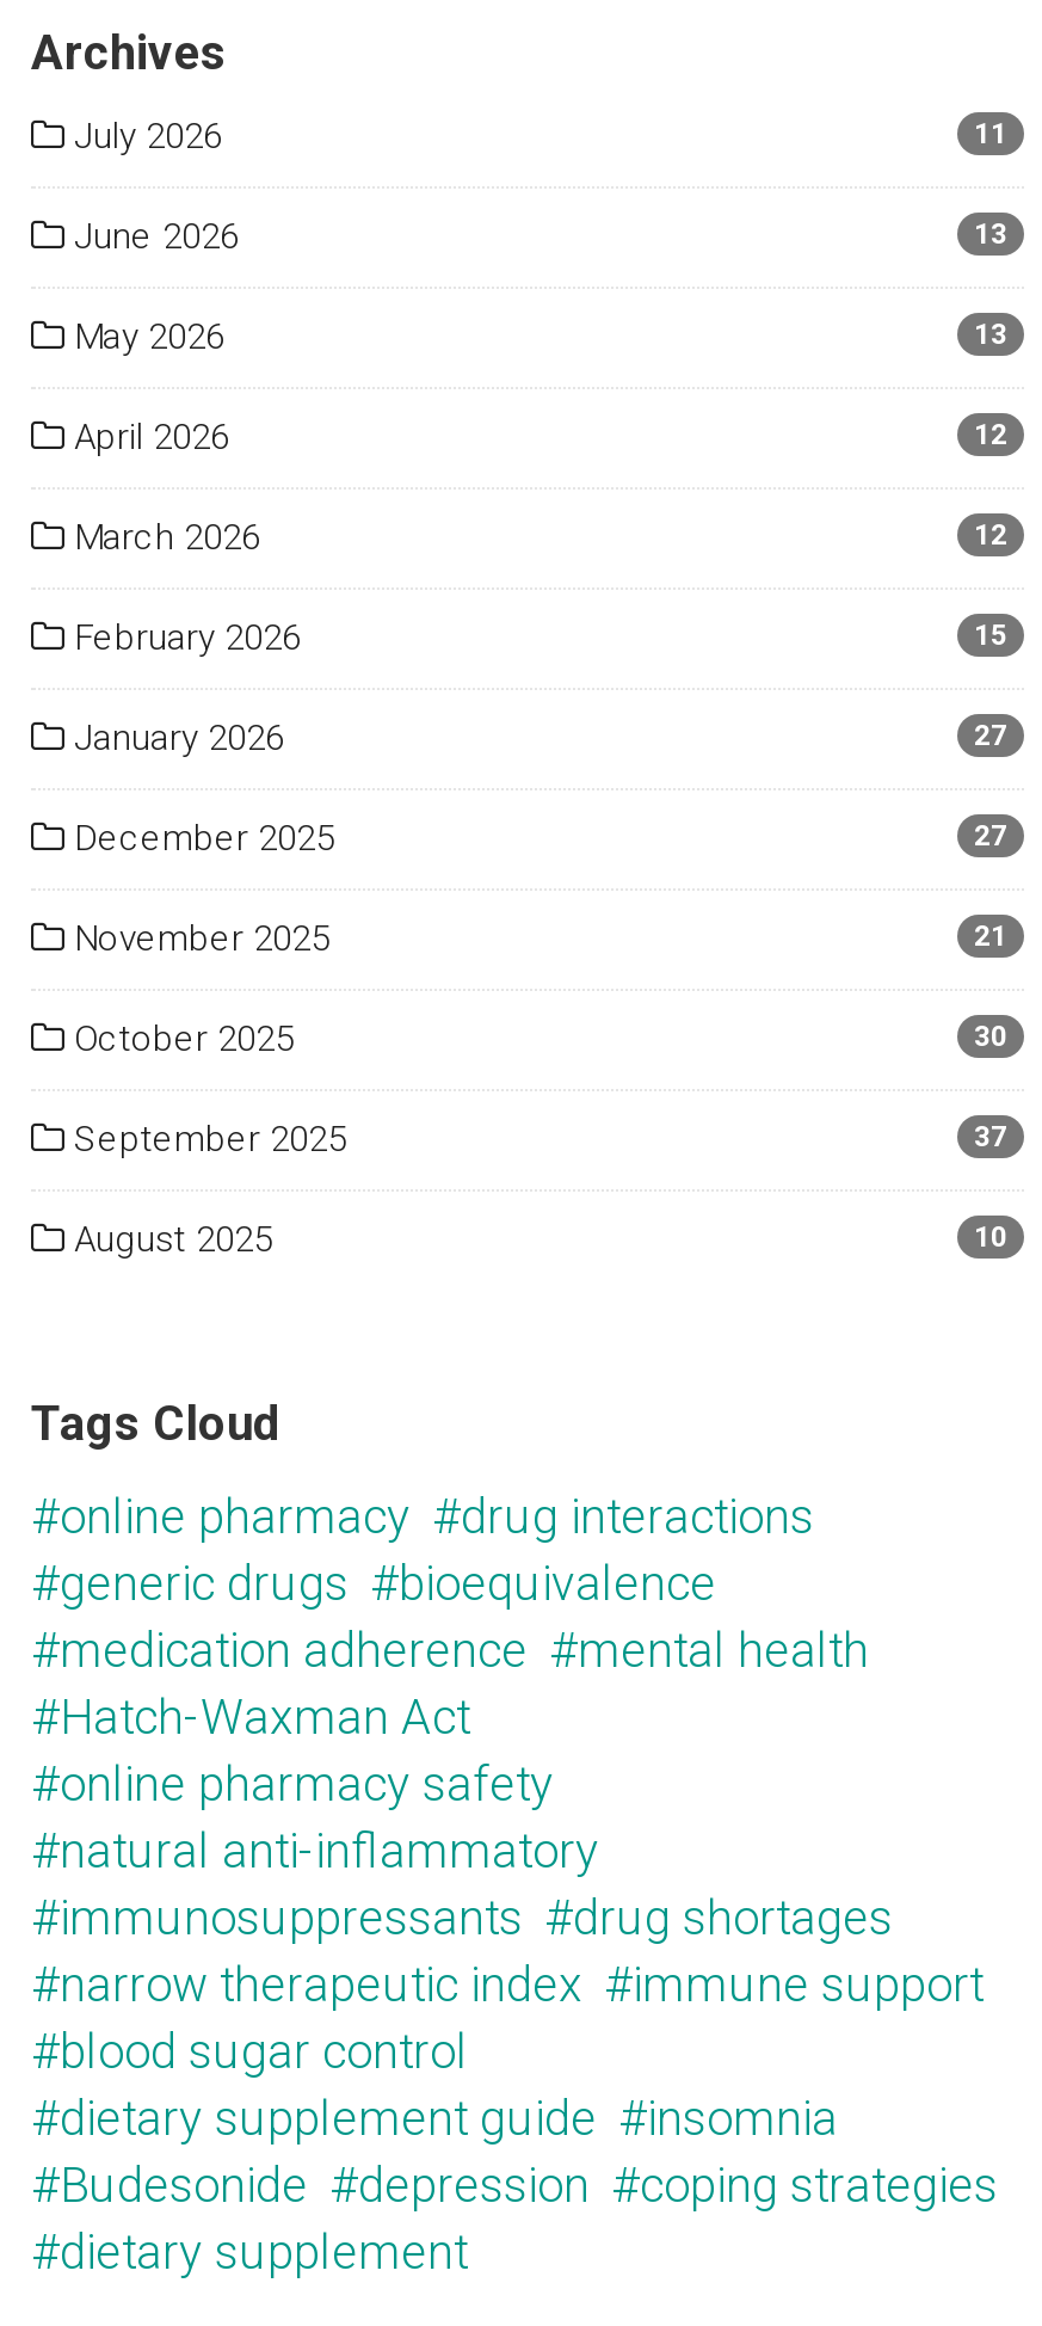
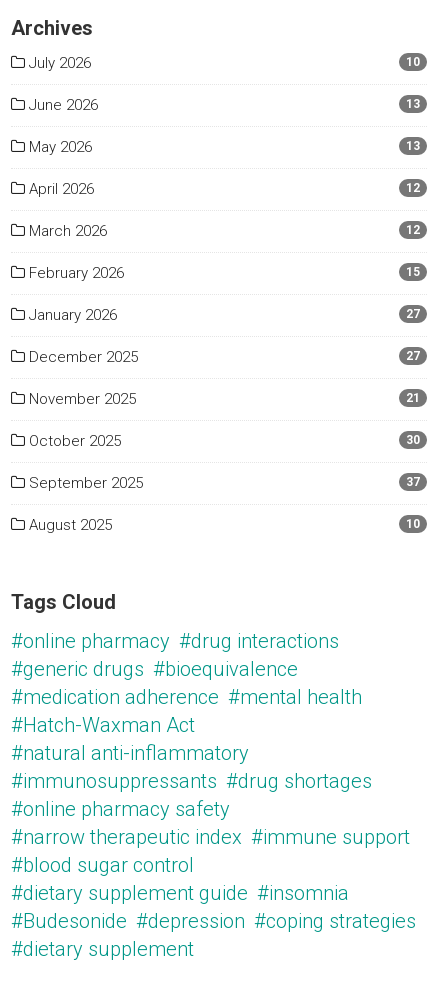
[974,117,1007,150] 11 -> [406,55,420,69] 10
moved [31,1755,554,1813] -> [11,797,230,821]: #online pharmacy safety
moved [31,1822,893,1946] -> [11,741,372,793]: #natural anti-inflammatory | #immunosuppressants #drug shortages

